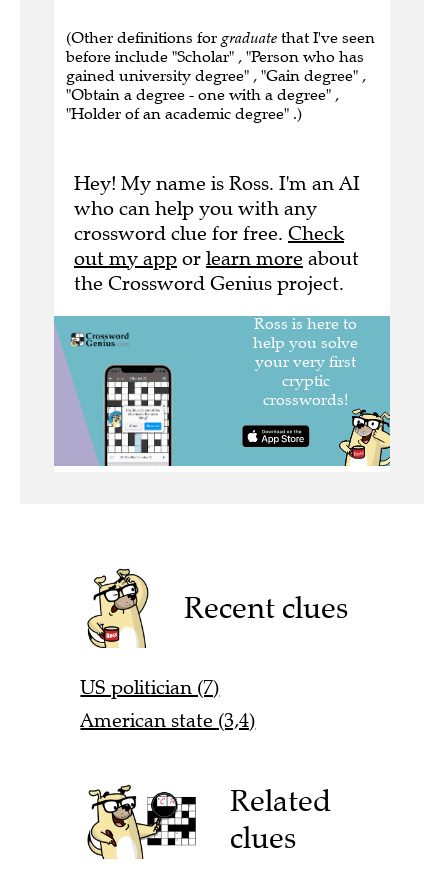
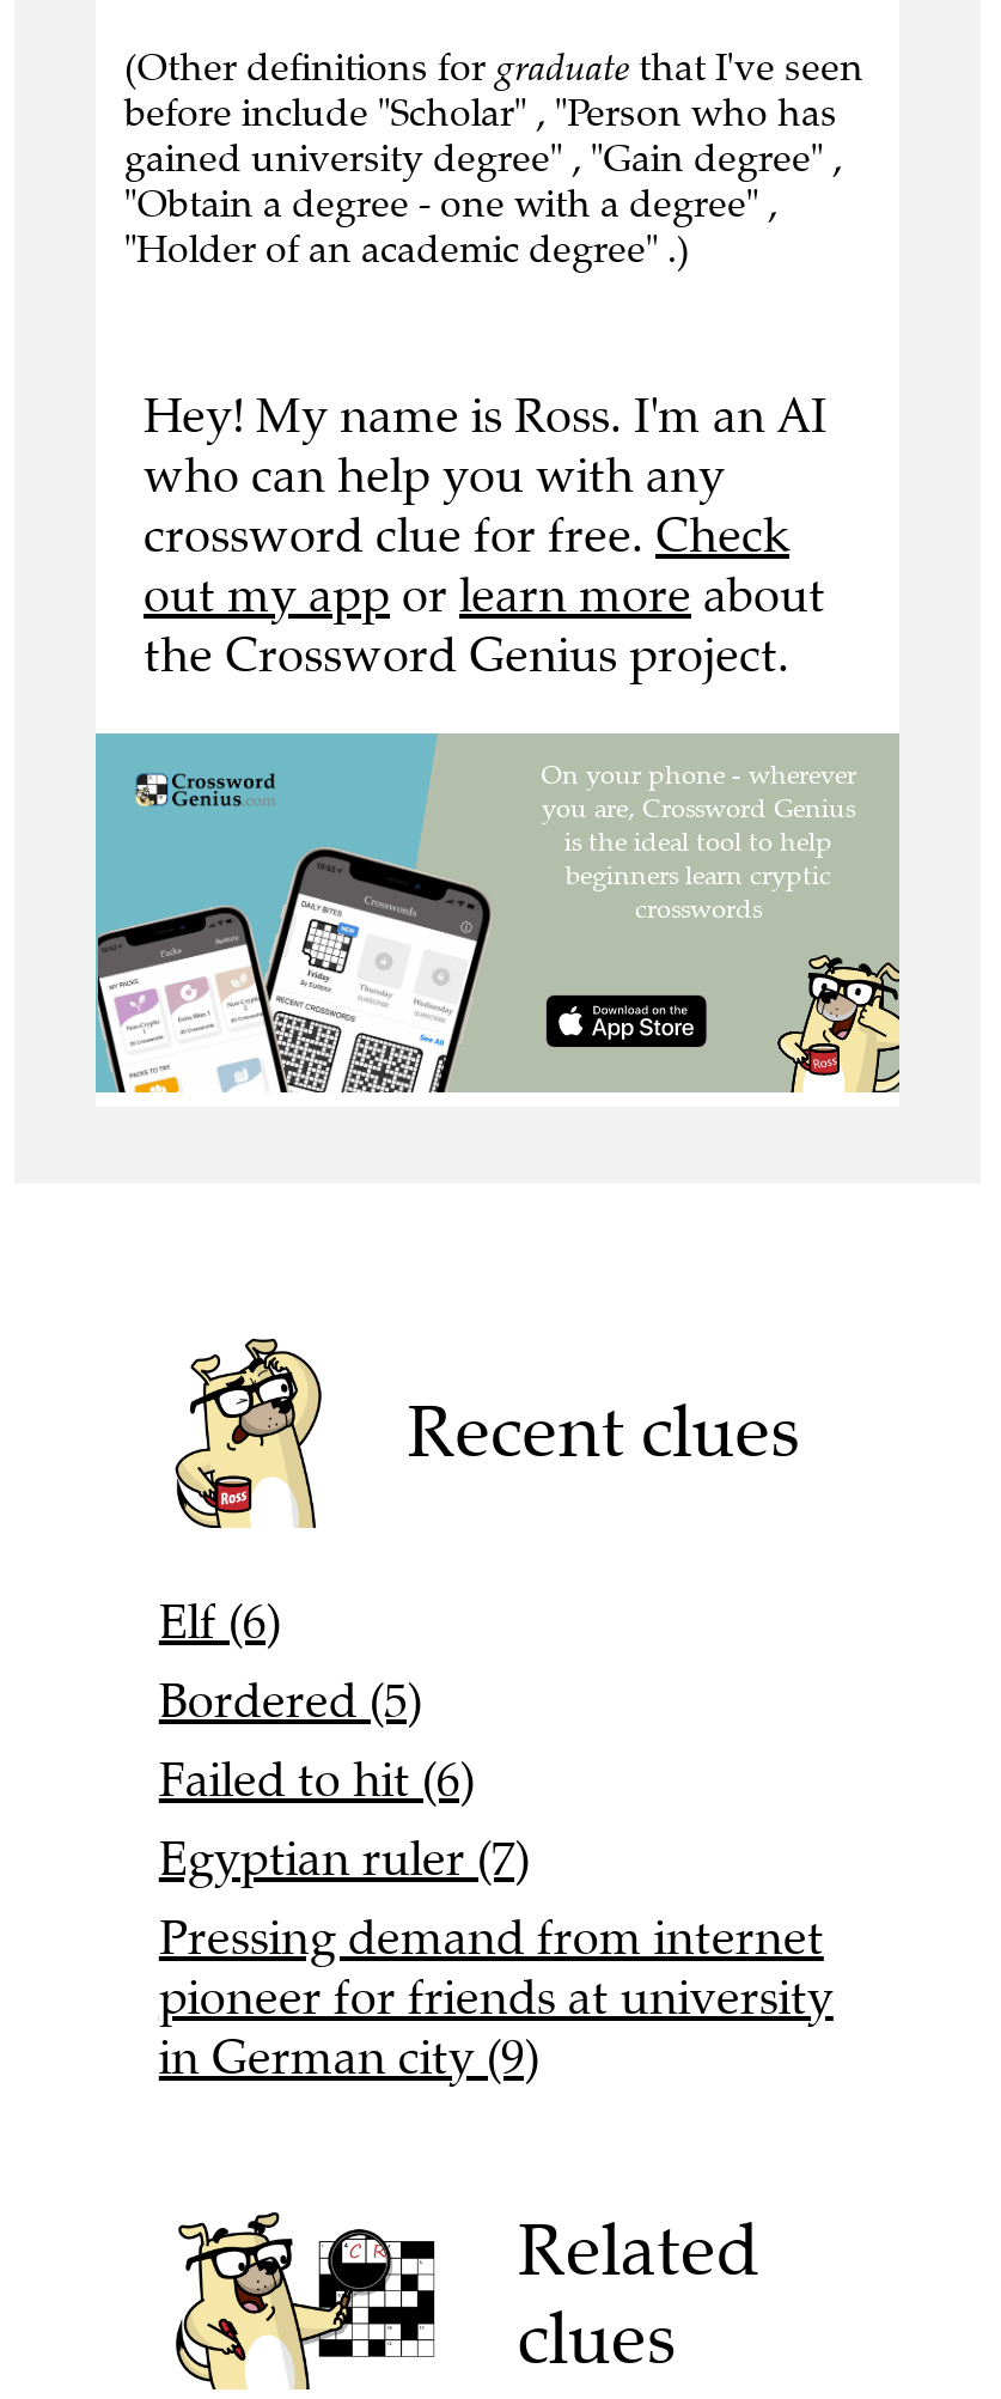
[54,316,390,467] [image] -> [96,733,899,1095] [image]
[80,675,255,733] US politician (7) | American state (3,4) -> [159,1593,833,2088] Elf (6) | Bordered (5) | Failed to hit (6) | Egyptian ruler (7) | Pressing demand from internet | pioneer for friends at university | in German city (9)

